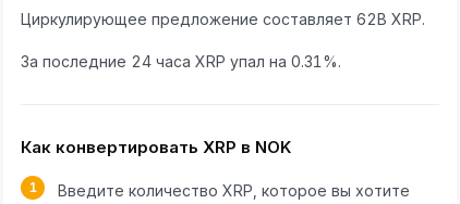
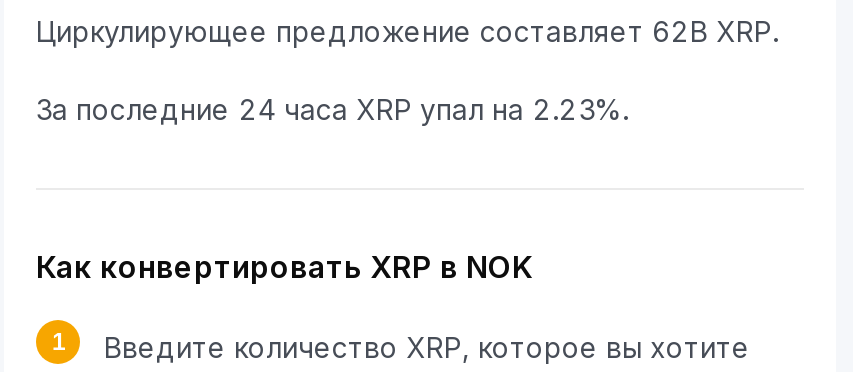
[21,52,341,71] За последние 24 часа XRP упал на 0.31%. -> [36,92,628,126] За последние 24 часа XRP упал на 2.23%.

